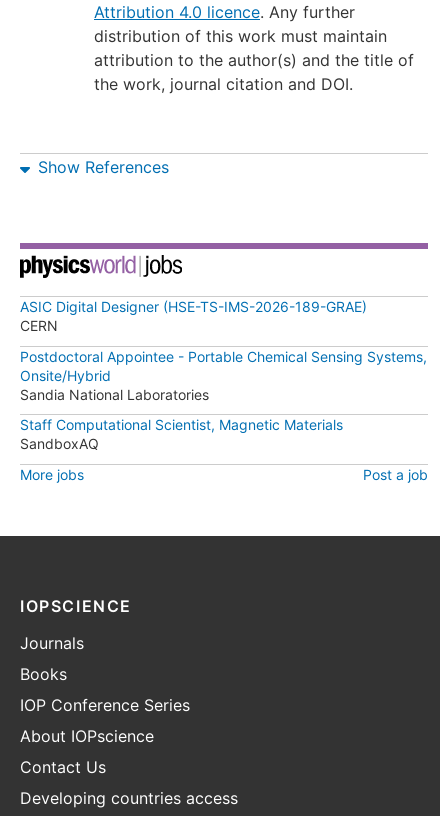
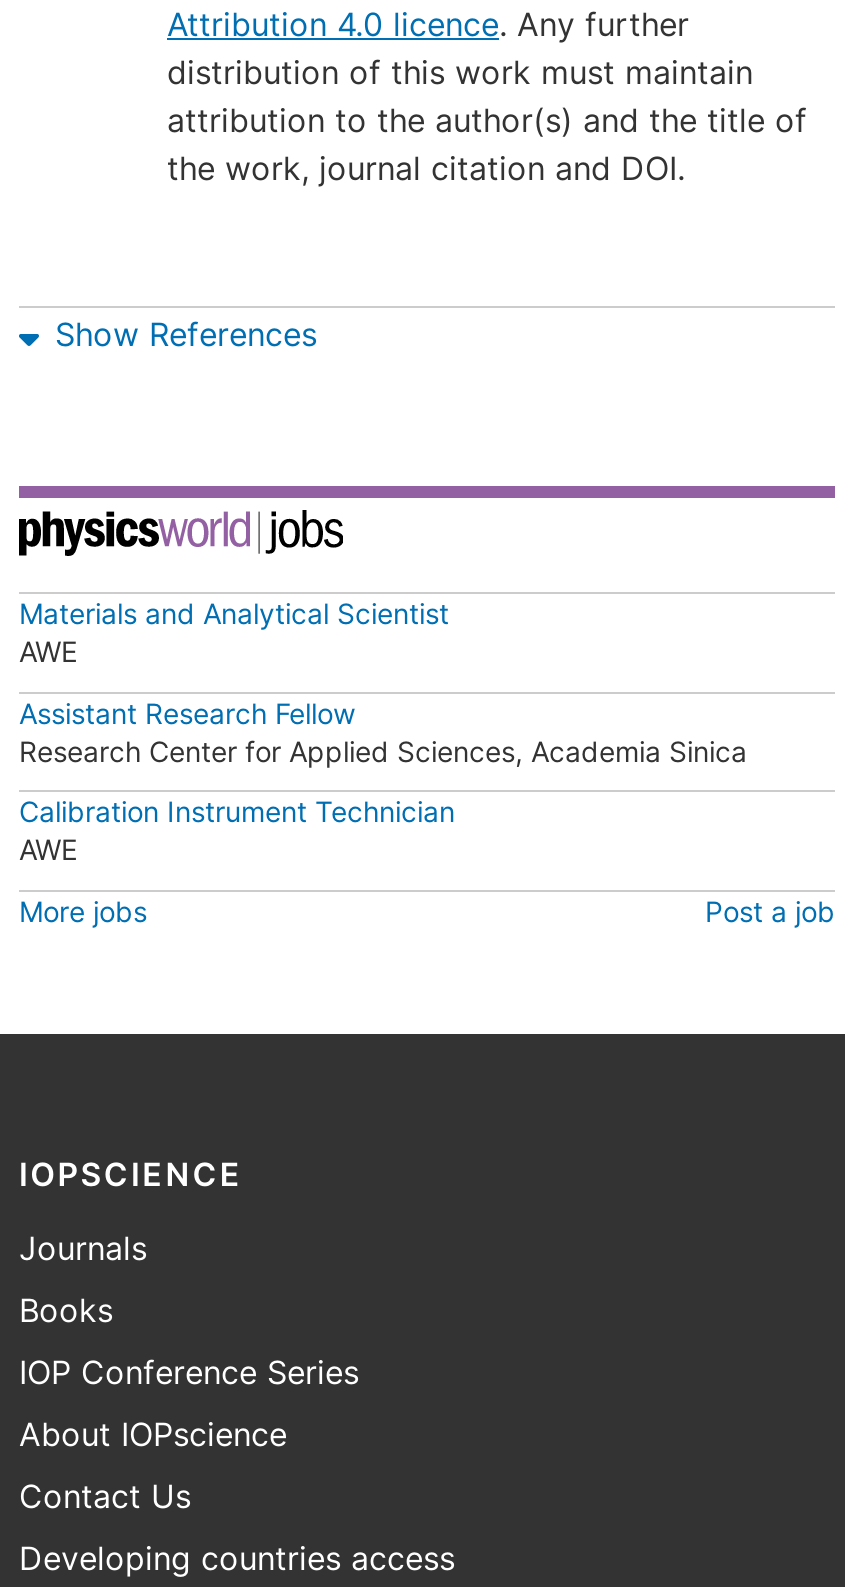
[20,298,367,334] ASIC Digital Designer (HSE-TS-IMS-2026-189-GRAE) | CERN -> [19,596,449,668] Materials and Analytical Scientist | AWE
[20,348,427,403] Postdoctoral Appointee - Portable Chemical Sensing Systems, | Onsite/Hybrid | Sandia National Laboratories -> [19,695,747,767] Assistant Research Fellow | Research Center for Applied Sciences, Academia Sinica
[20,416,343,452] Staff Computational Scientist, Magnetic Materials | SandboxAQ -> [19,794,455,866] Calibration Instrument Technician | AWE

